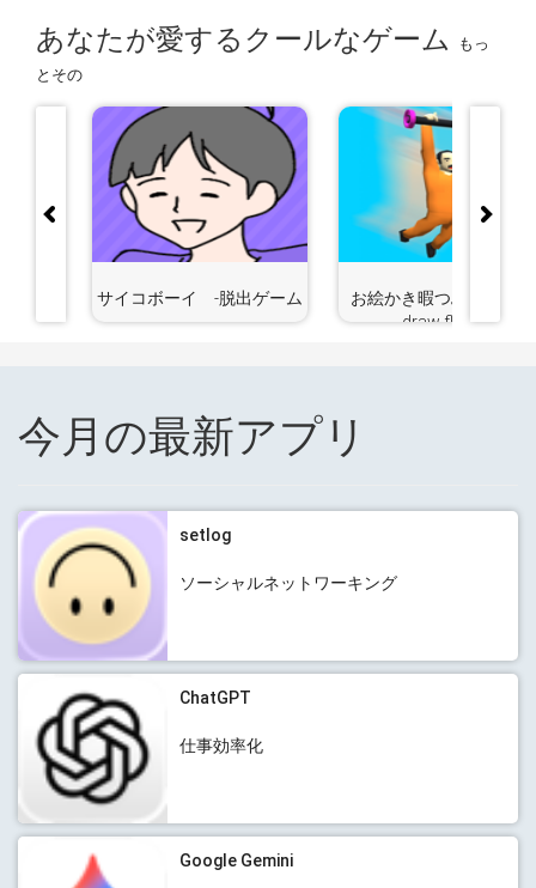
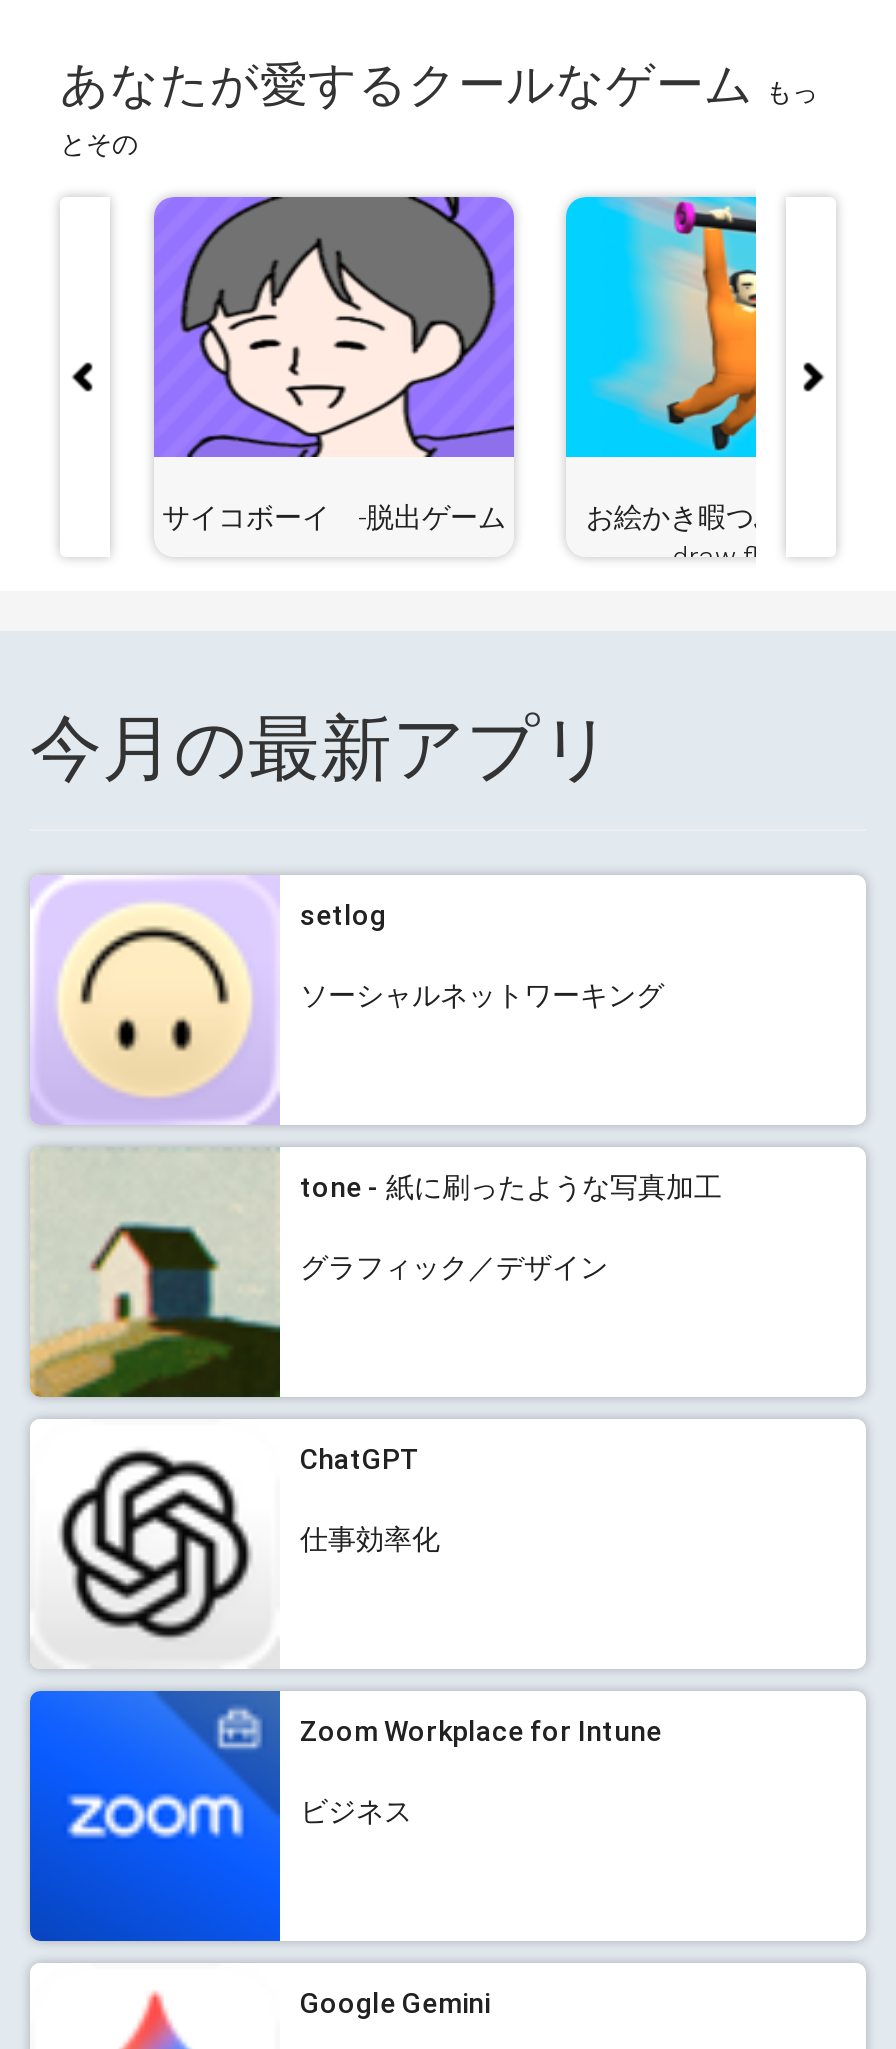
none -> [28,1147,722,1399] [image] | tone - 紙に刷ったような写真加工 | グラフィック／デザイン
none -> [28,1689,662,1943] [image] | Zoom Workplace for Intune | ビジネス

